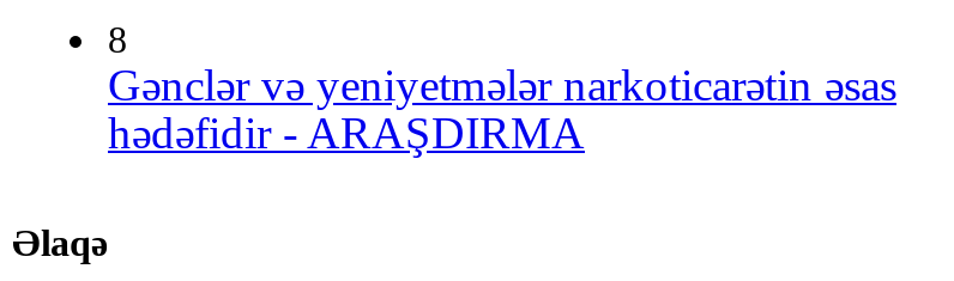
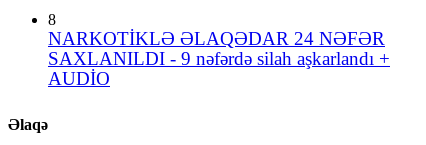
[108,60,896,158] Gənclər və yeniyetmələr narkoticarətin əsas | hədəfidir - ARAŞDIRMA -> [48,28,390,89] NARKOTİKLƏ ƏLAQƏDAR 24 NƏFƏR | SAXLANILDI - 9 nəfərdə silah aşkarlandı + | AUDİO

